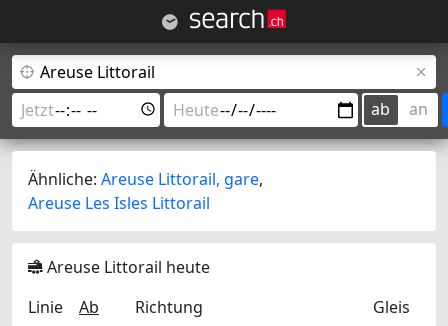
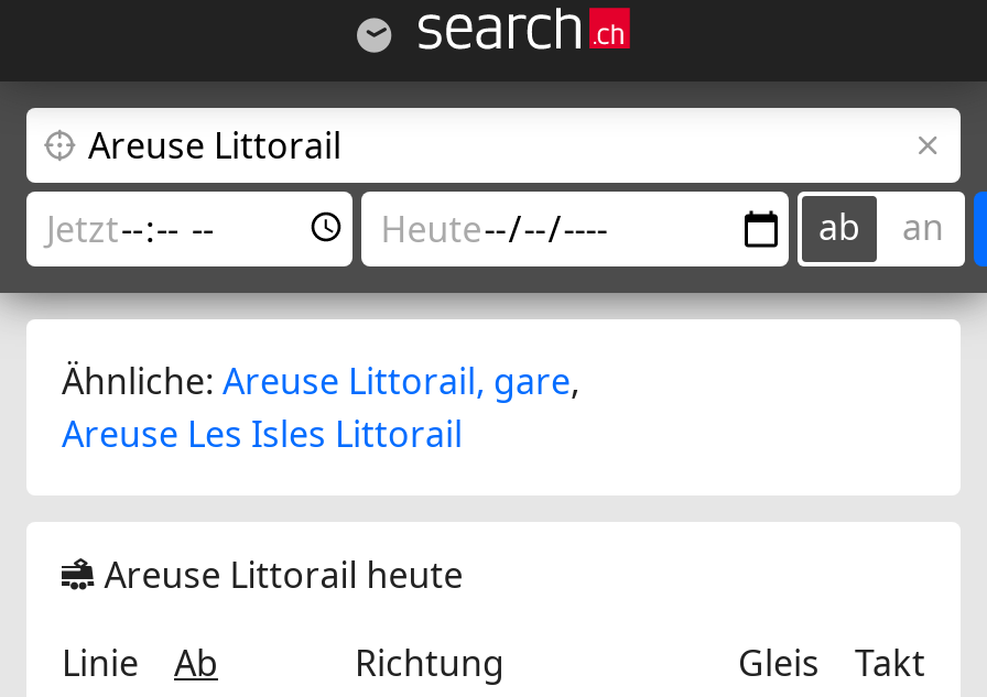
none -> [855,639,925,687] Takt

